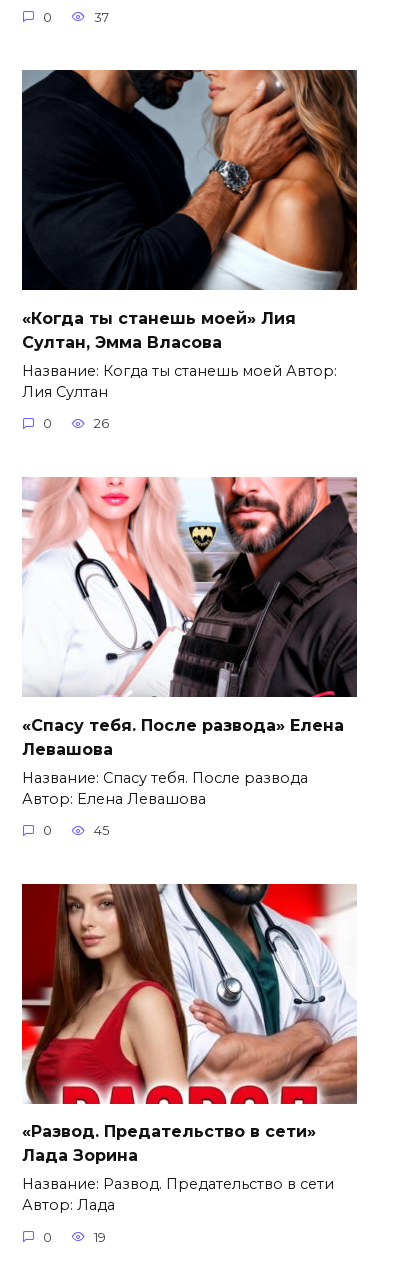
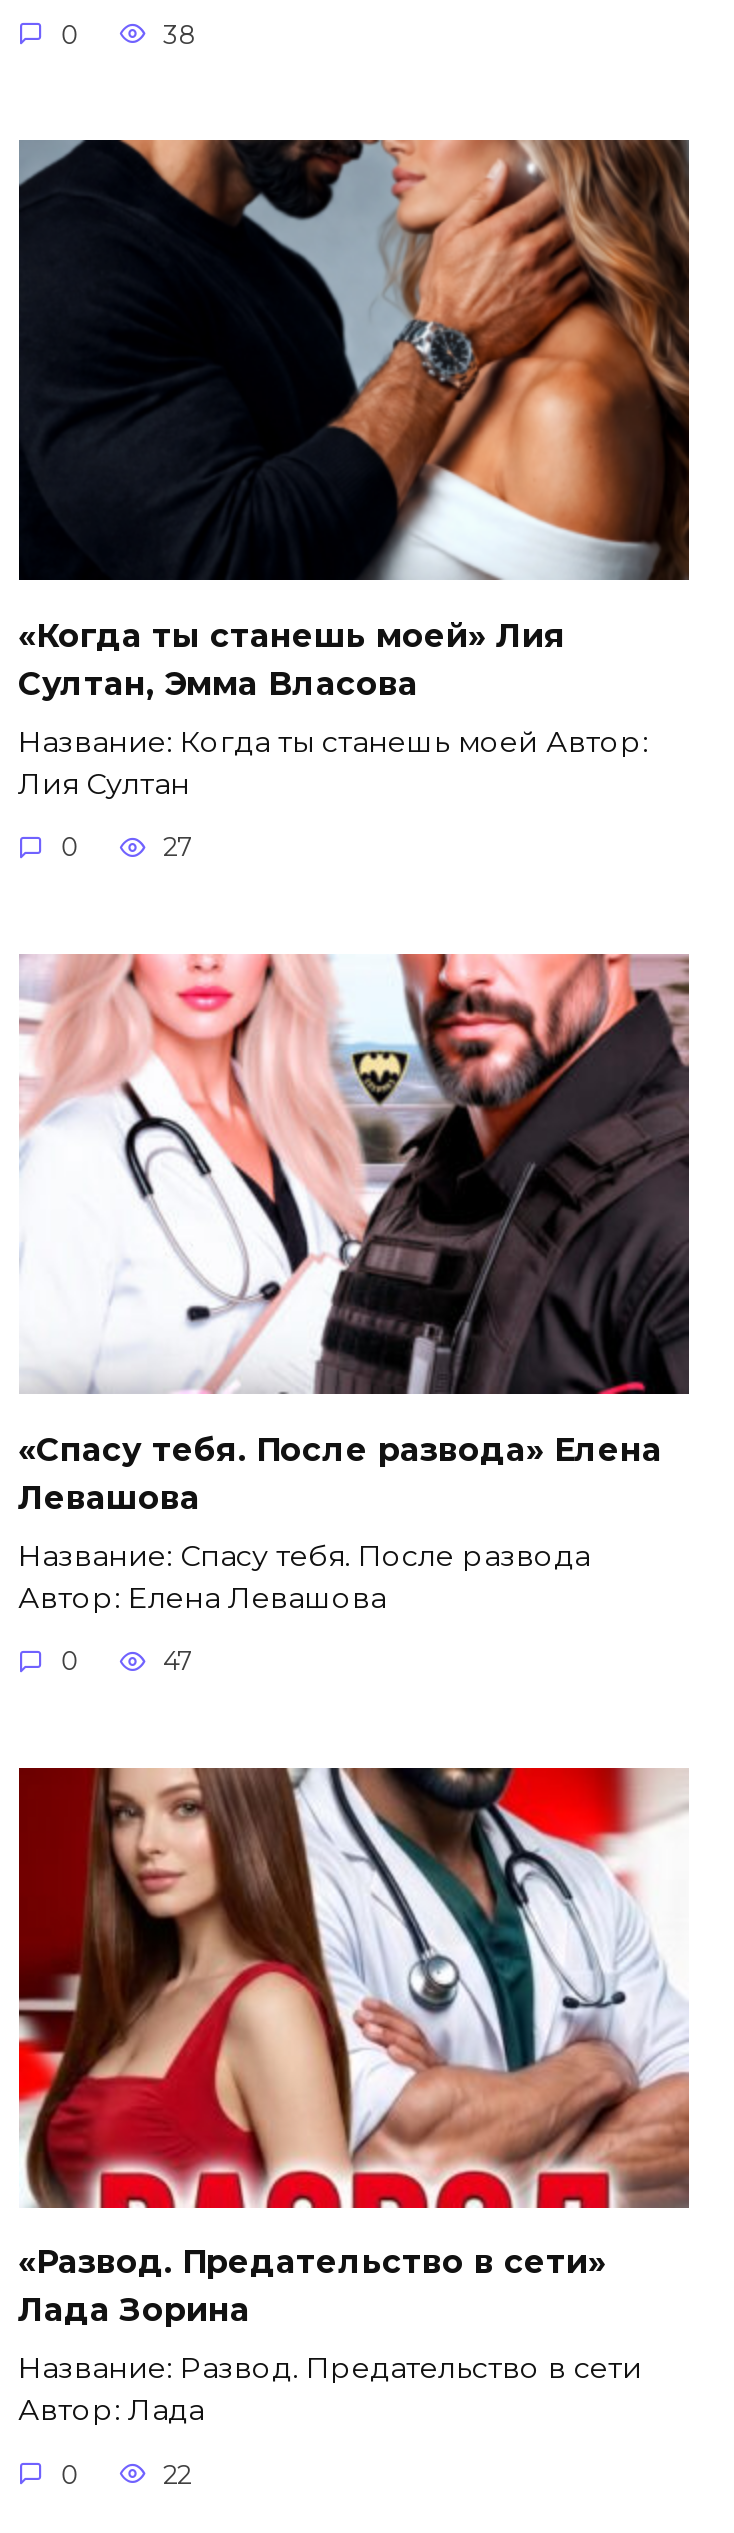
[94,10,109,25] 37 -> [163,19,197,49] 38
[94,416,109,431] 26 -> [163,833,191,863] 27
[94,823,109,838] 45 -> [163,1646,191,1676] 47
[94,1230,106,1245] 19 -> [163,2460,191,2490] 22

